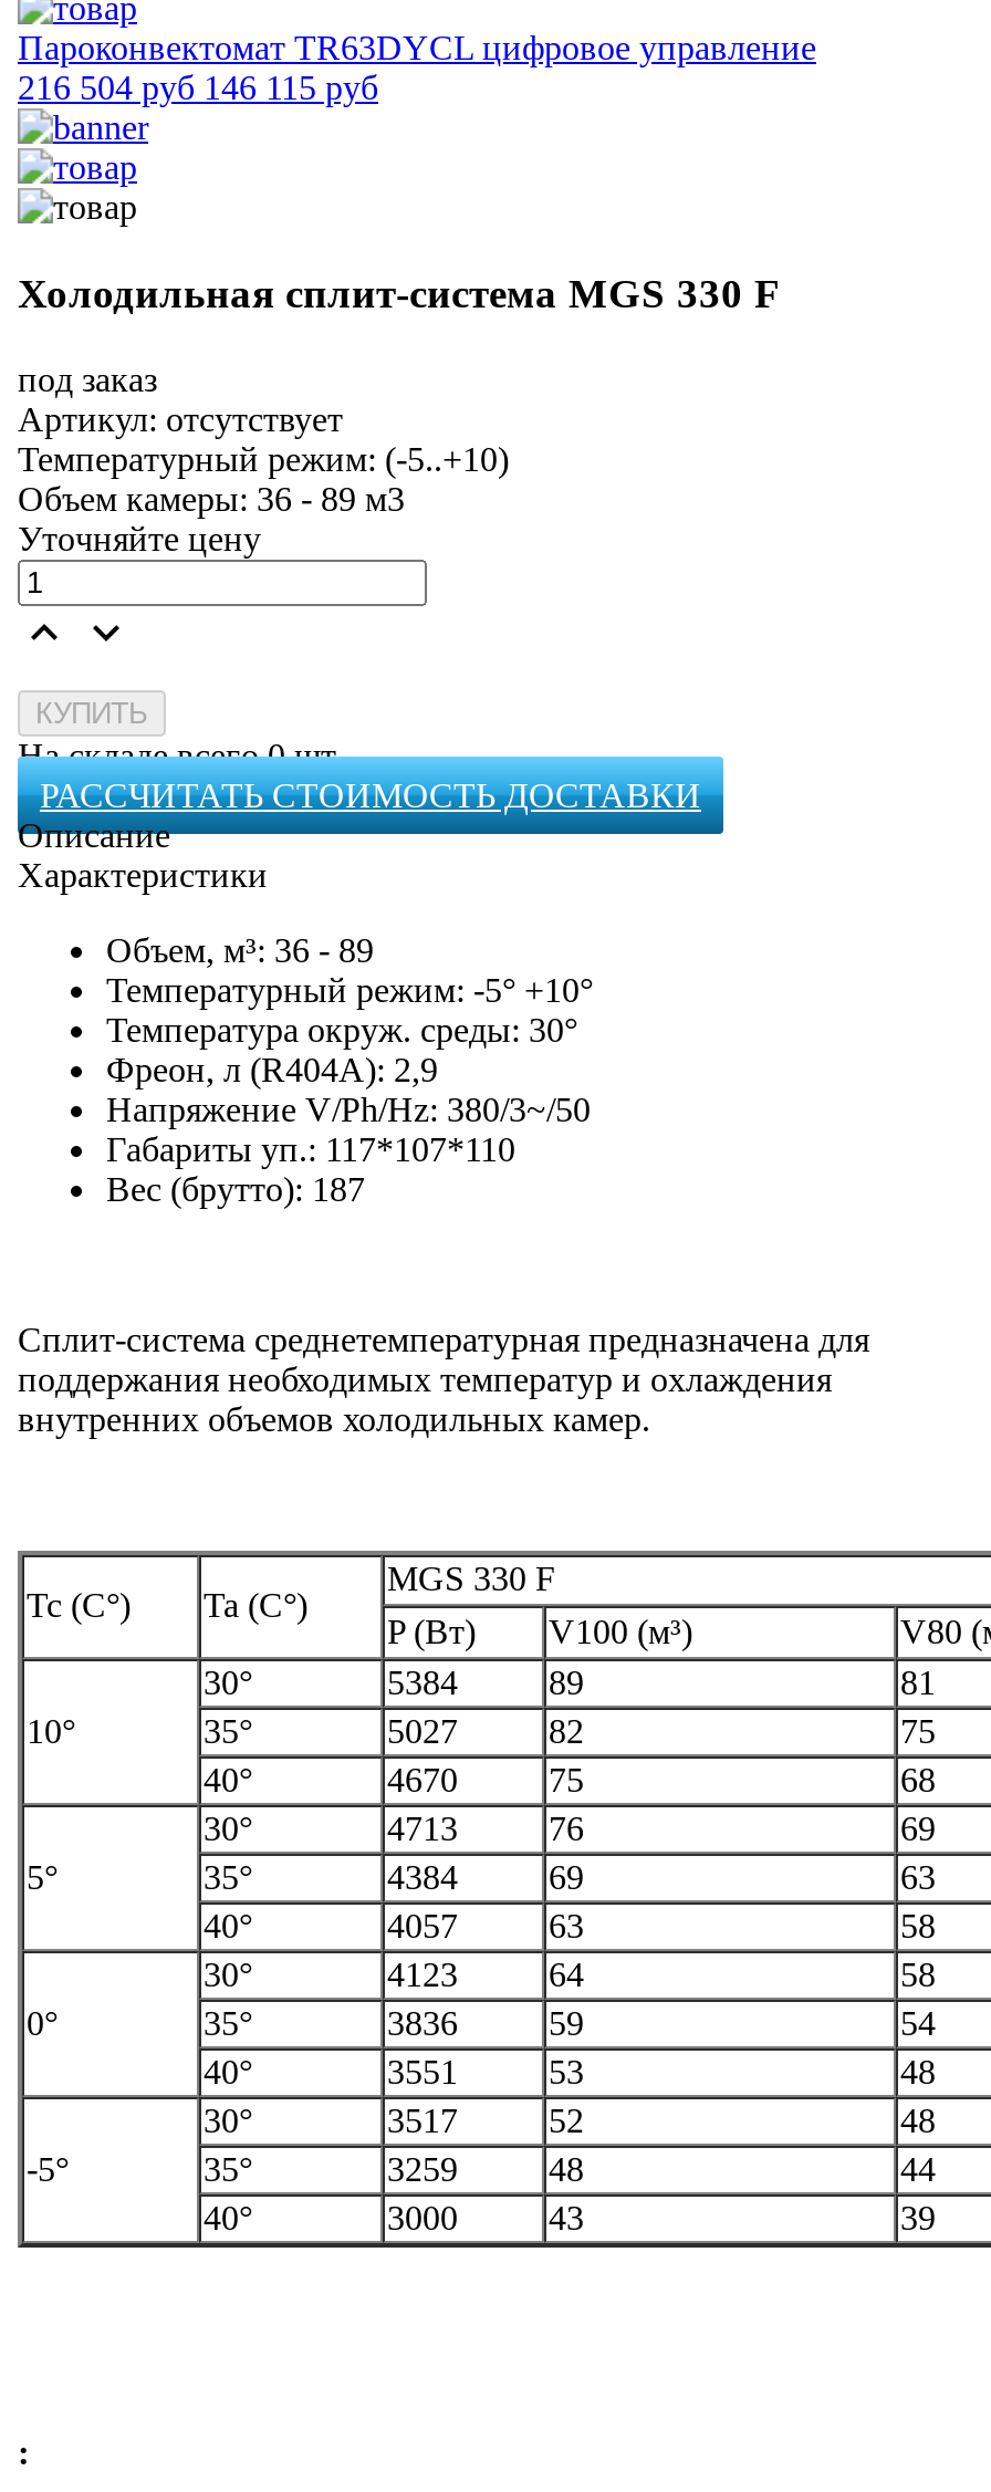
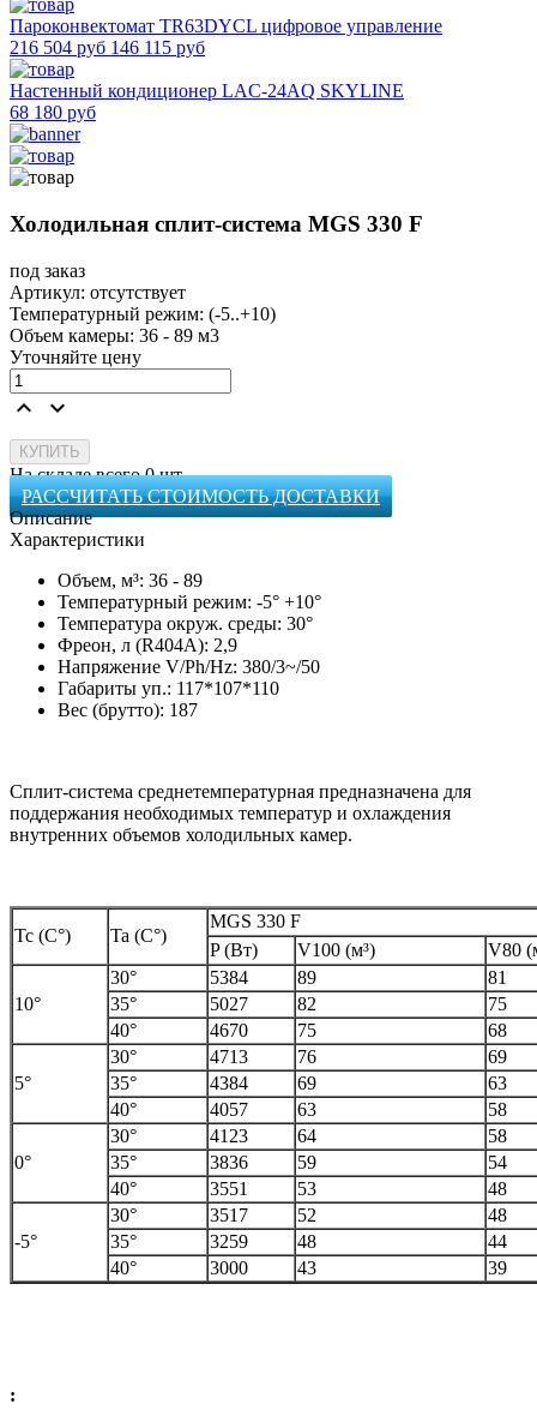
none -> [10,81,404,123] Настенный кондиционер LAC-24AQ SKYLINE | 68 180 руб

